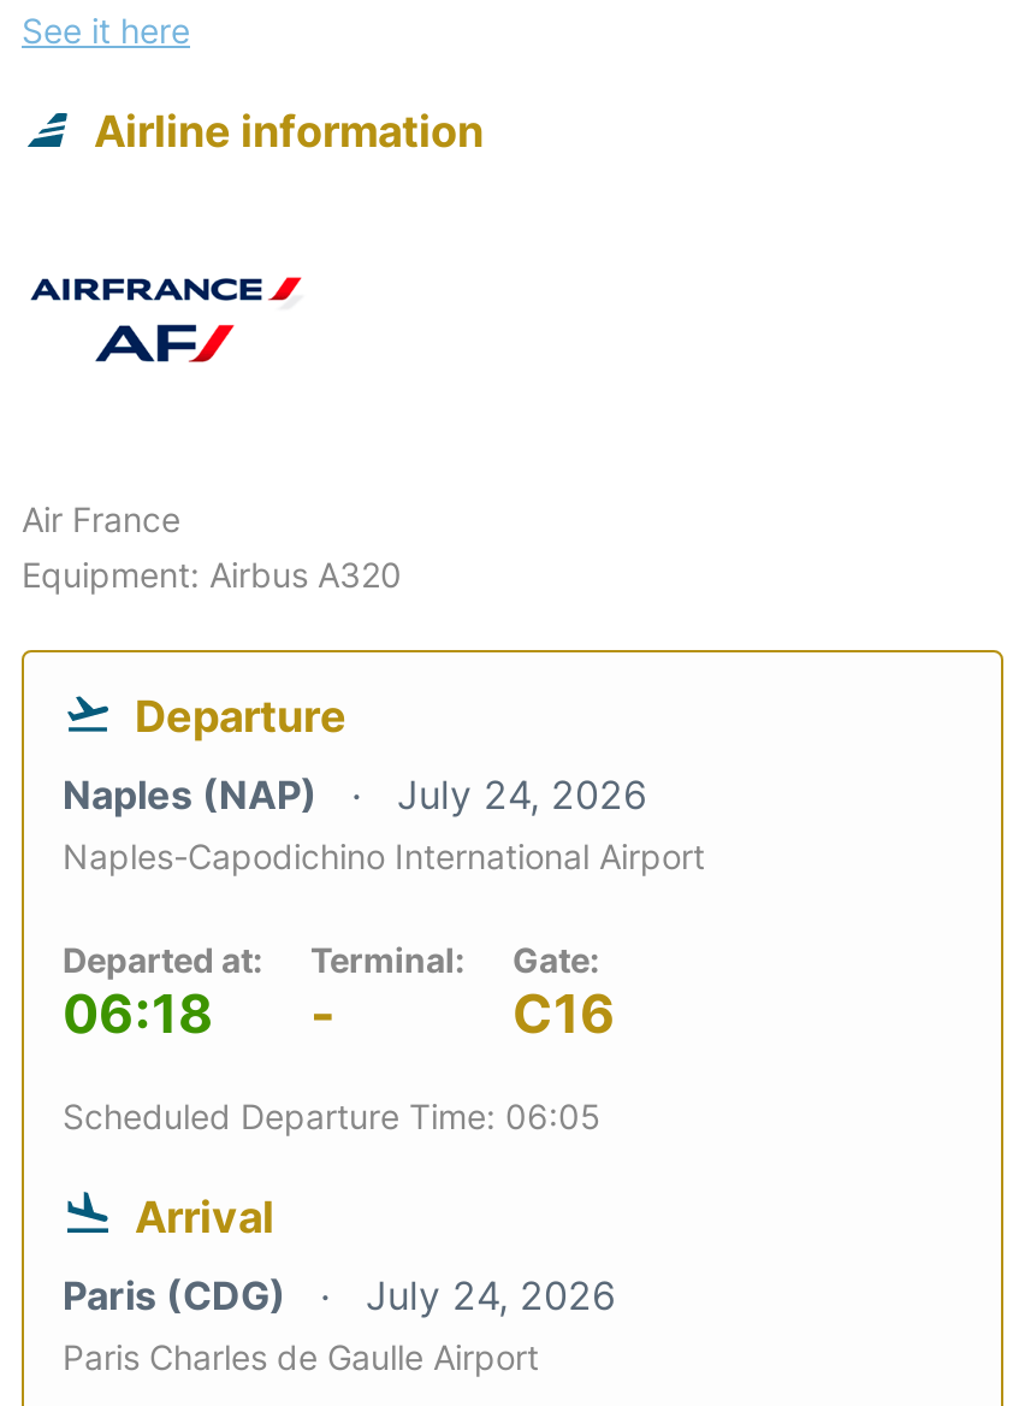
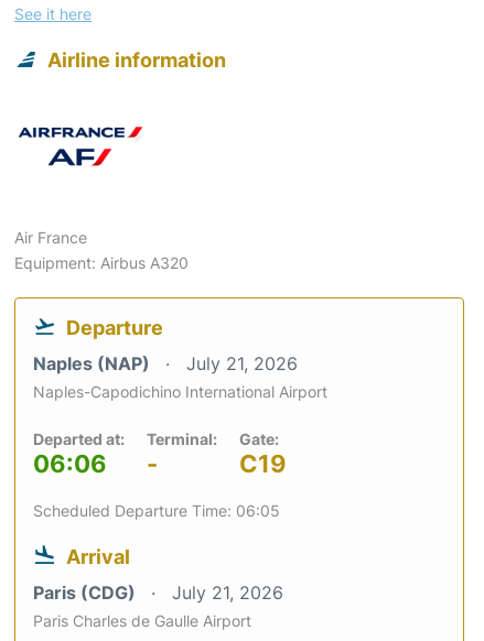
[63,770,647,818] Naples (NAP) July 24, 2026 -> [33,352,298,374] Naples (NAP) July 21, 2026
[63,982,214,1044] 06:18 -> [33,449,107,478] 06:06
[513,982,616,1044] C16 -> [239,449,287,478] C19
[63,1270,616,1319] Paris (CDG) July 24, 2026 -> [33,581,283,603] Paris (CDG) July 21, 2026

